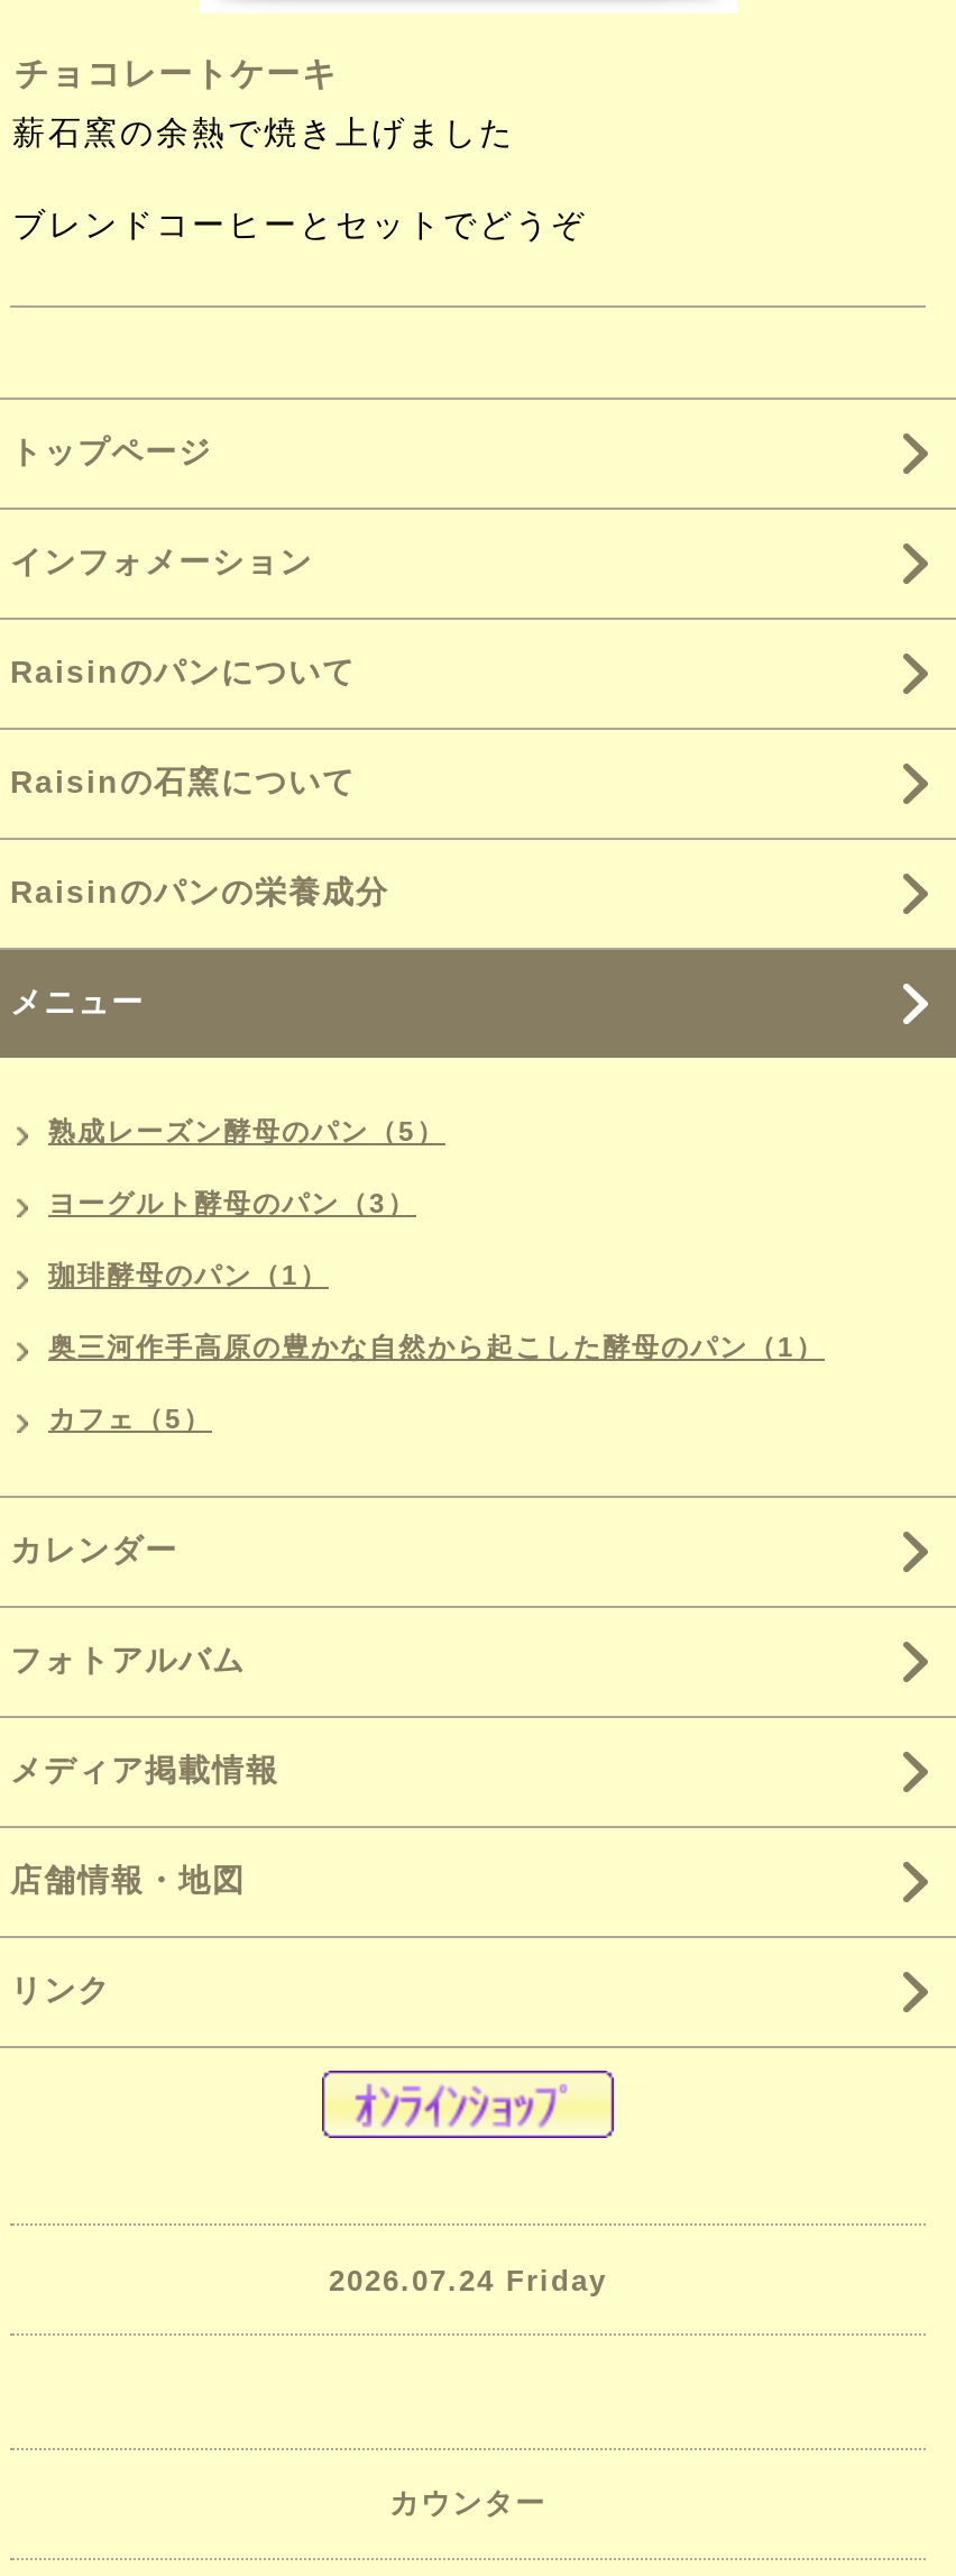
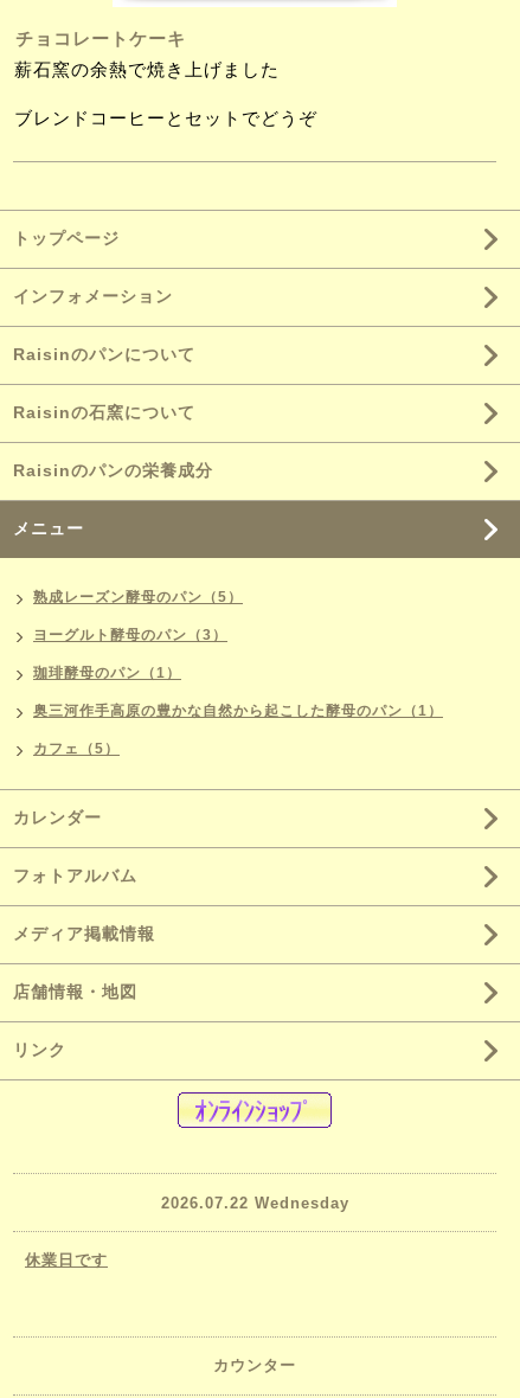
[329,2263,607,2297] 2026.07.24 Friday -> [25,1194,349,1269] 2026.07.22 Wednesday | 休業日です

